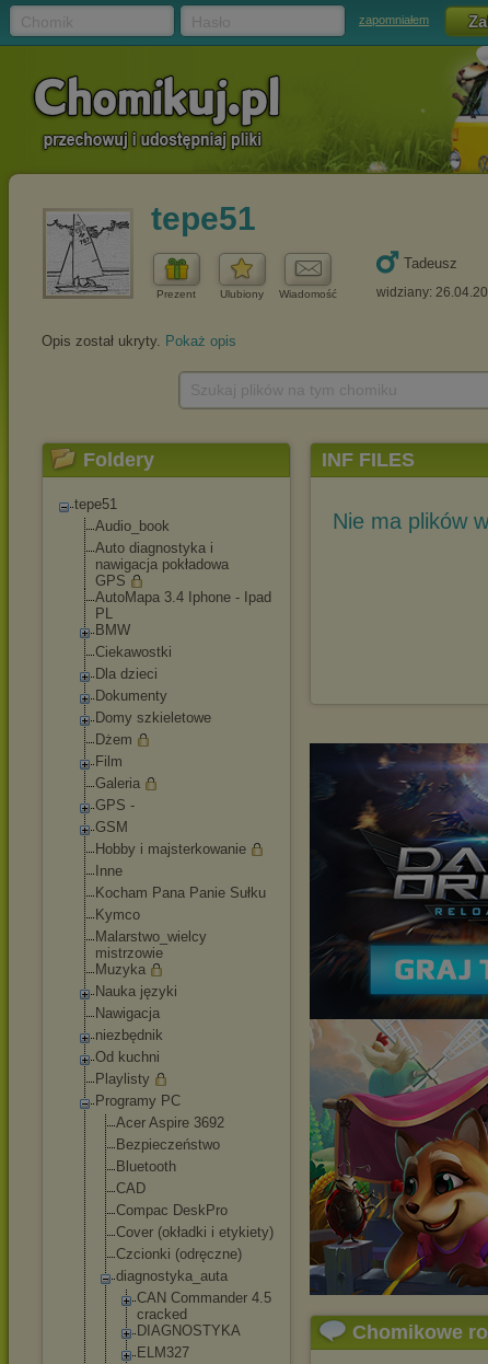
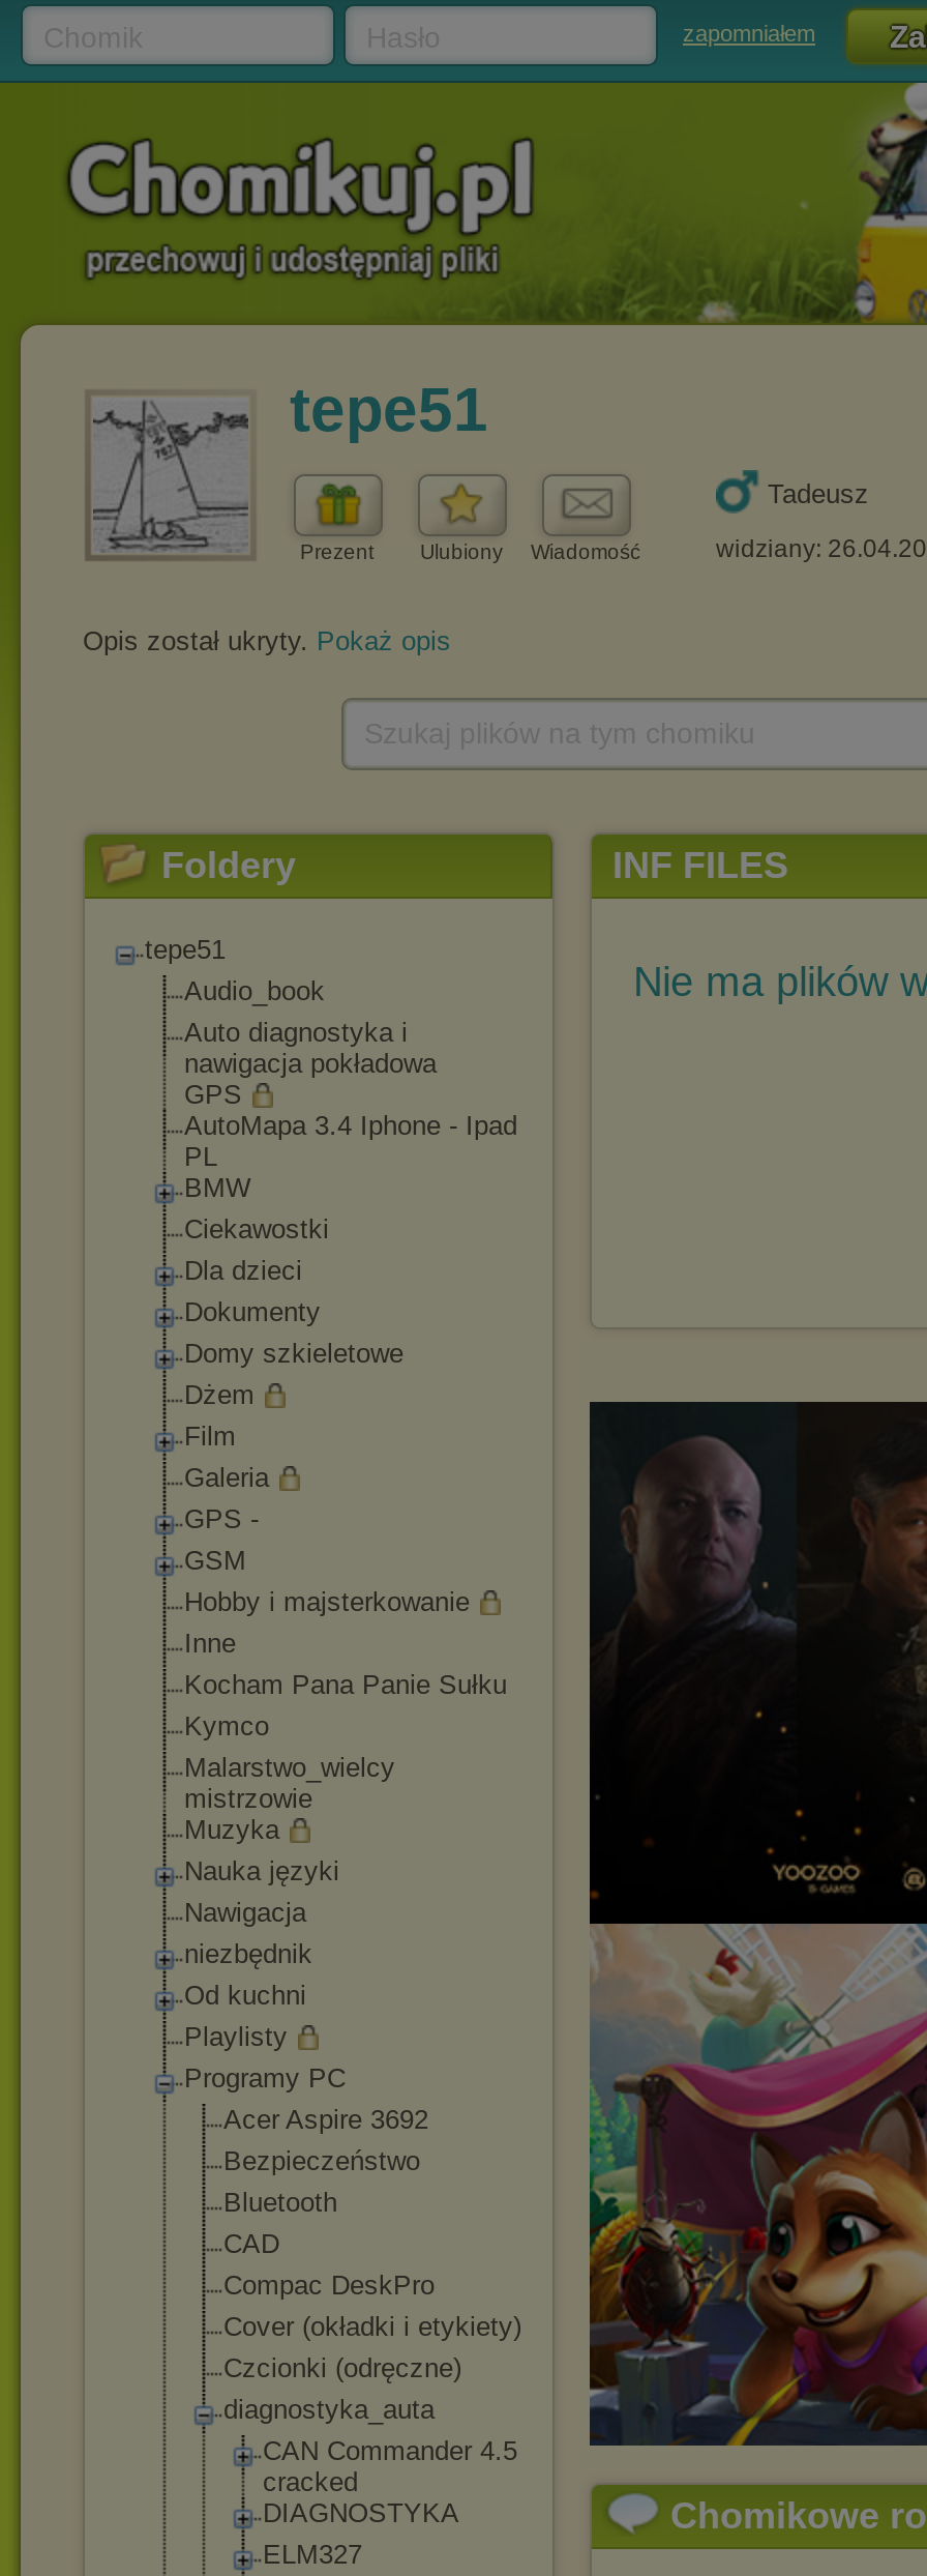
[310,742,485,1019] [image] -> [590,1402,921,1922] [image]

